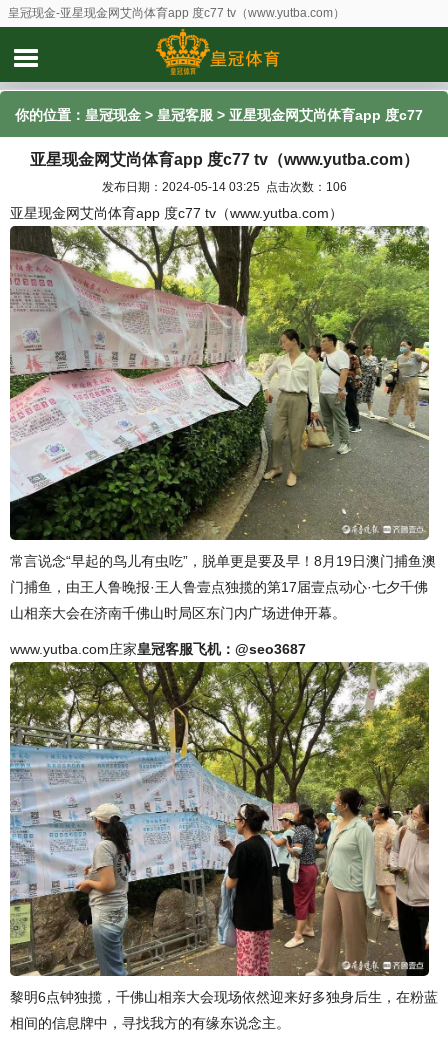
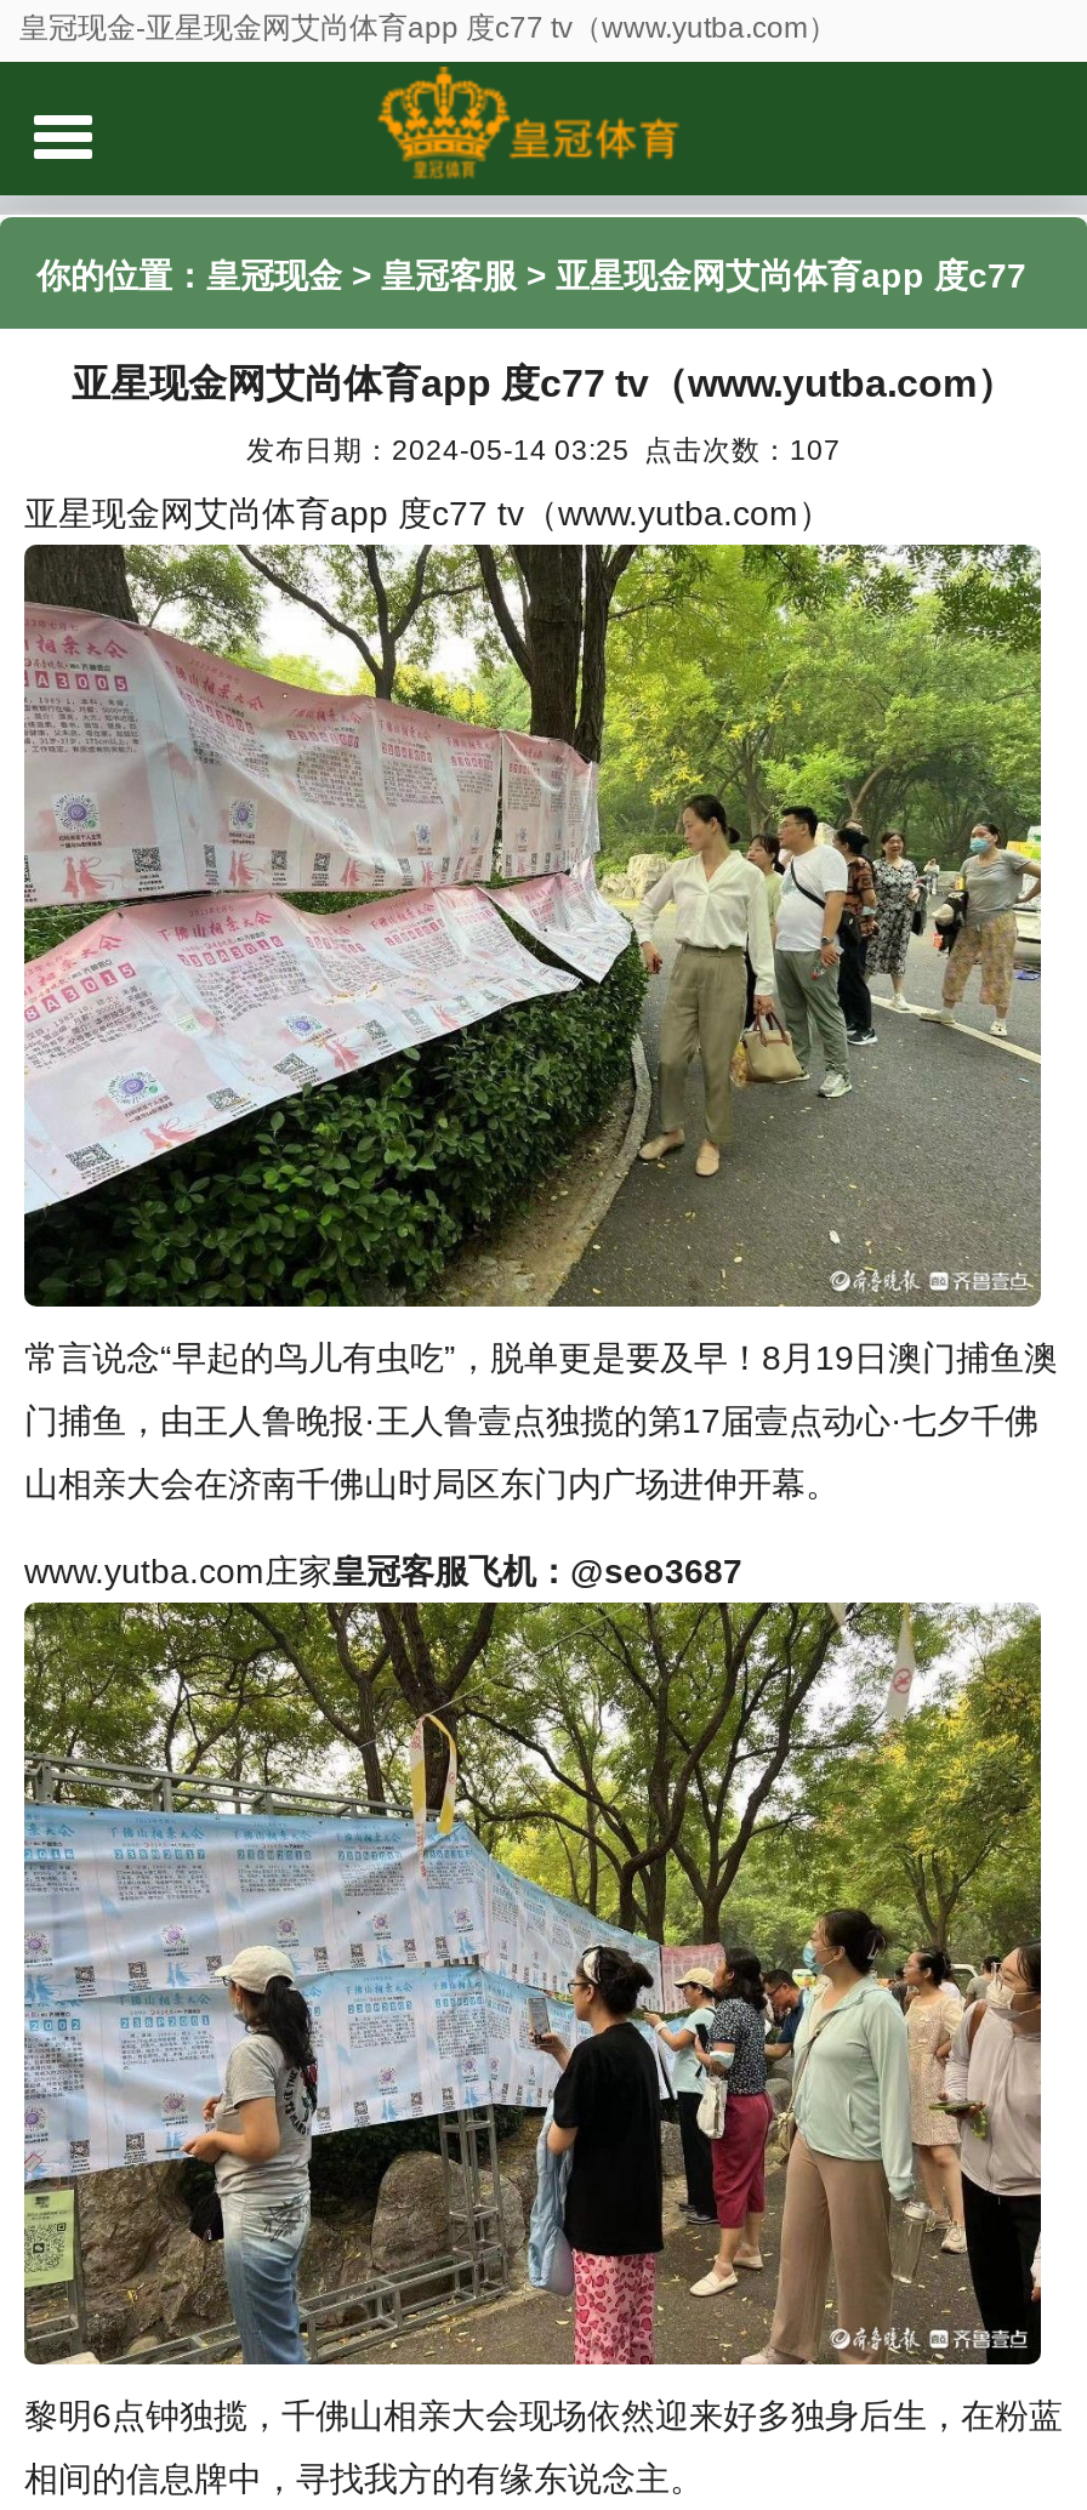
[101,180,346,193] 发布日期：2024-05-14 03:25 点击次数：106 -> [246,433,841,465] 发布日期：2024-05-14 03:25 点击次数：107

